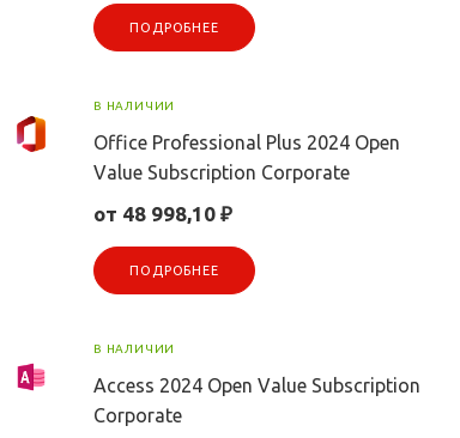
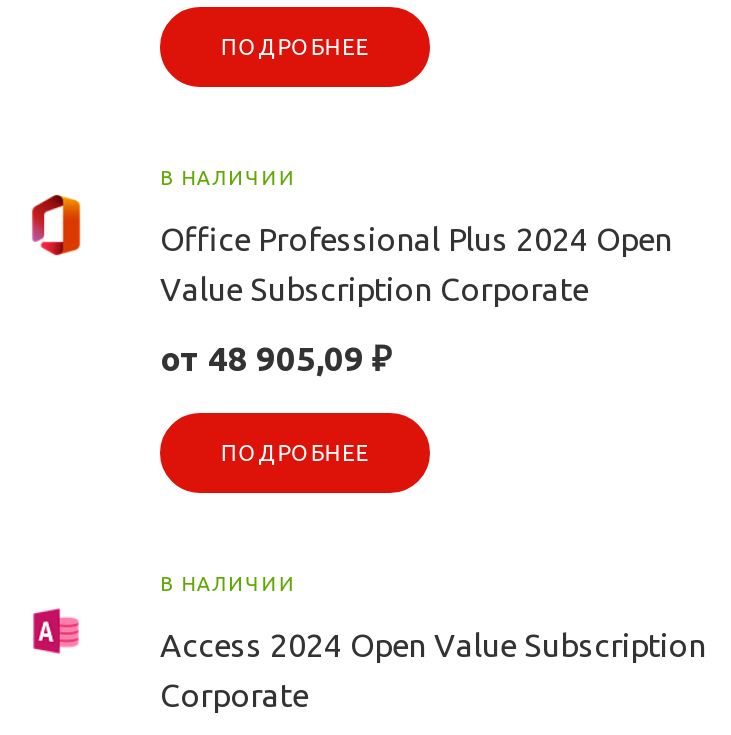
[93,202,232,225] от 48 998,10 ₽ -> [160,339,392,377] от 48 905,09 ₽

